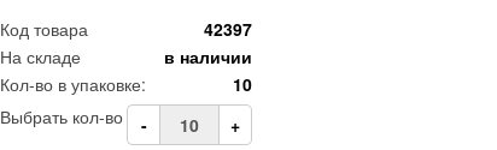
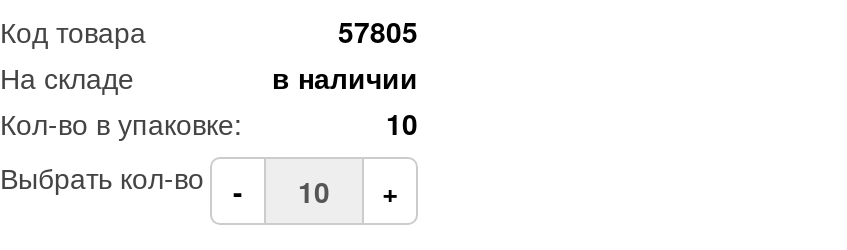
[204,17,252,41] 42397 -> [338,11,418,51] 57805

